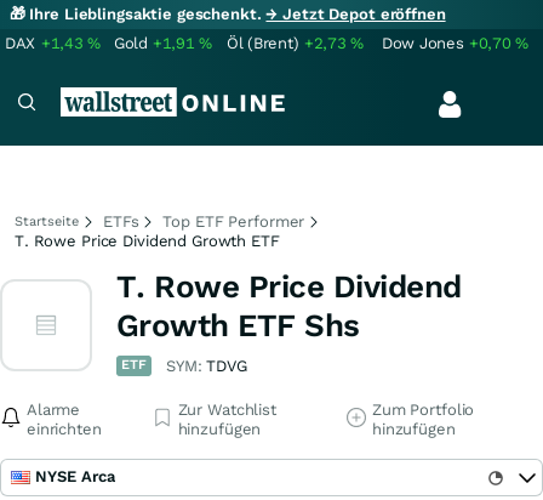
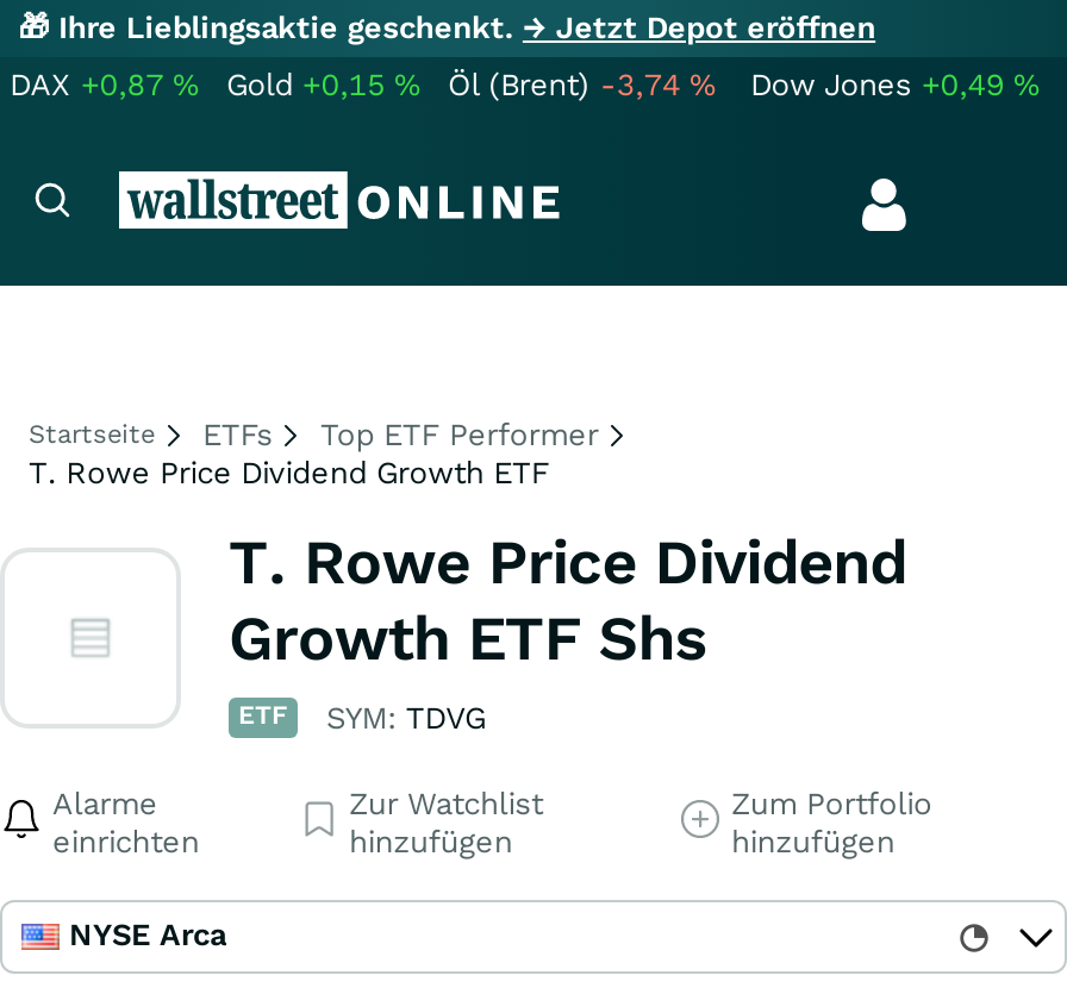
[5,34,101,52] DAX +1,43% -> [10,67,198,102] DAX +0,87%
[114,34,212,52] Gold +1,91% -> [226,67,420,102] Gold +0,15%
[227,34,364,52] Öl (Brent) +2,73% -> [448,67,715,102] Öl (Brent) -3,74%
[382,34,529,52] Dow Jones +0,70% -> [750,67,1039,102] Dow Jones +0,49%

